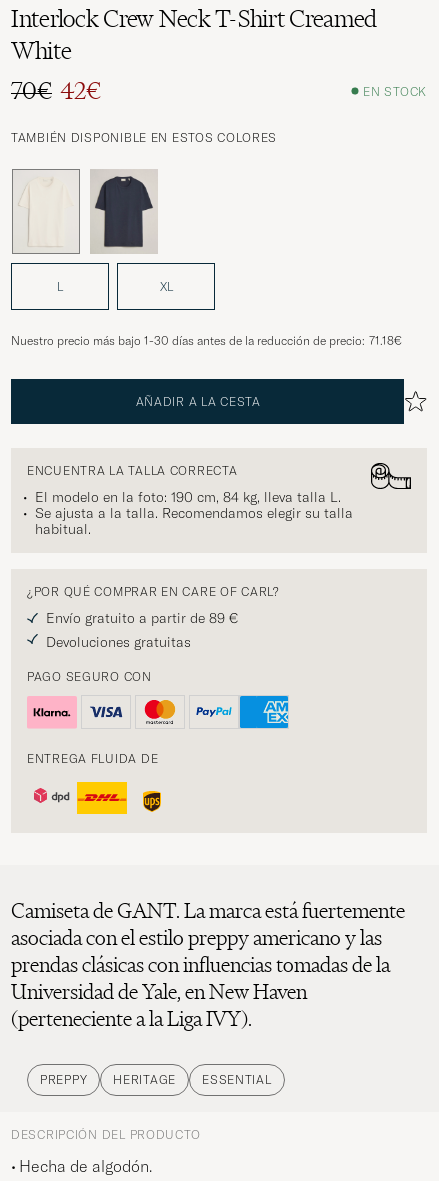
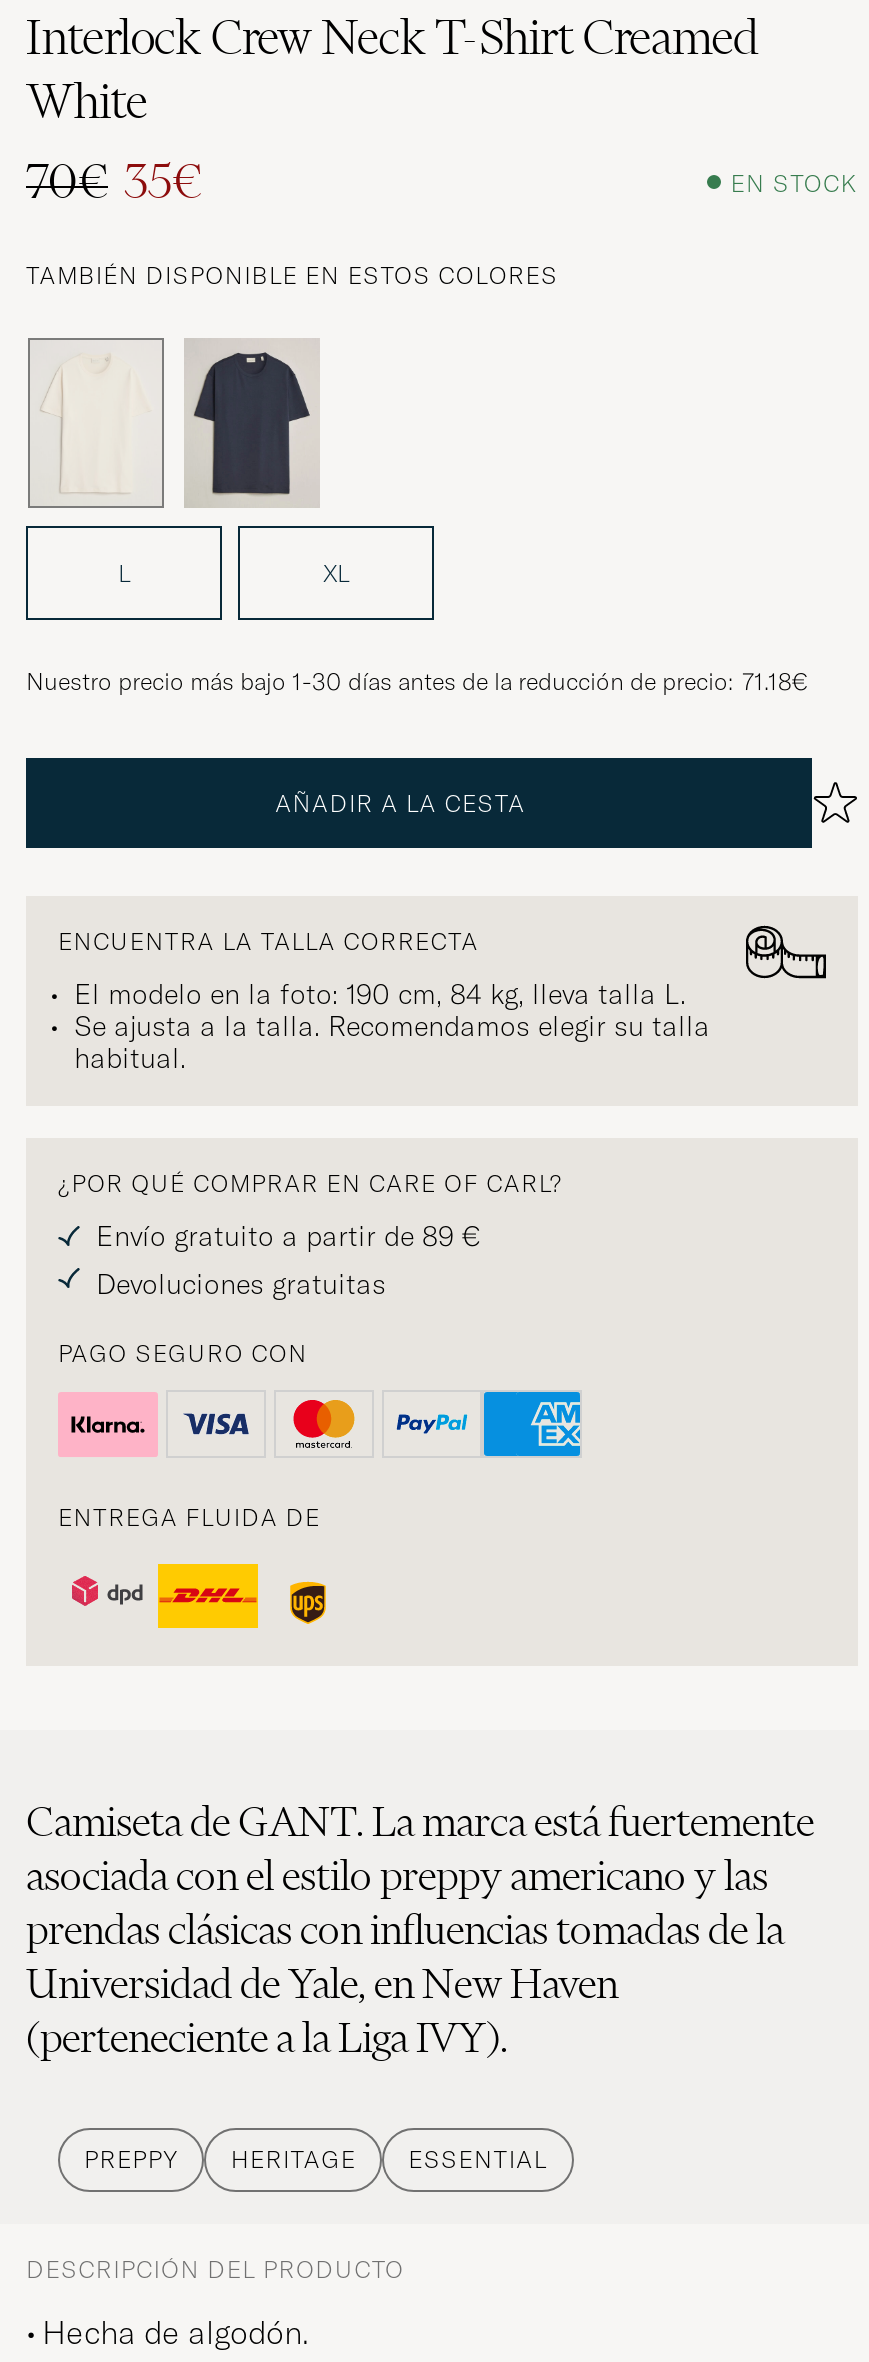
[60,76,101,105] 42€ -> [124,153,202,211] 35€

